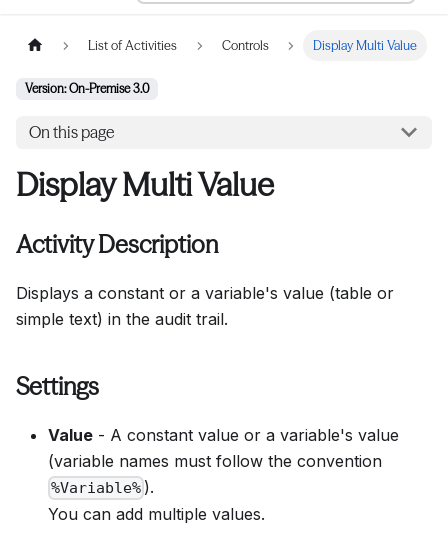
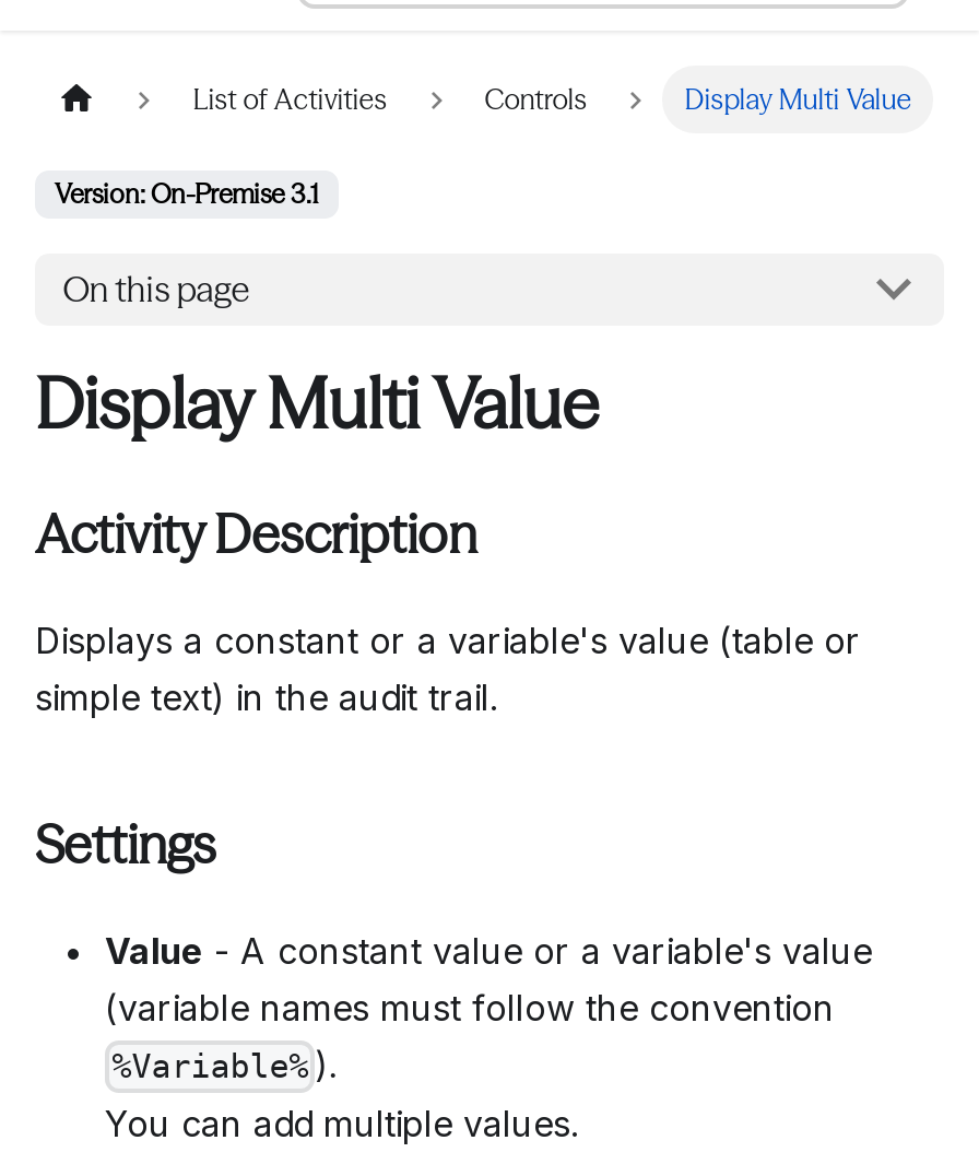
[25,81,149,96] Version: On-Premise 3.0 -> [55,177,319,210] Version: On-Premise 3.1

